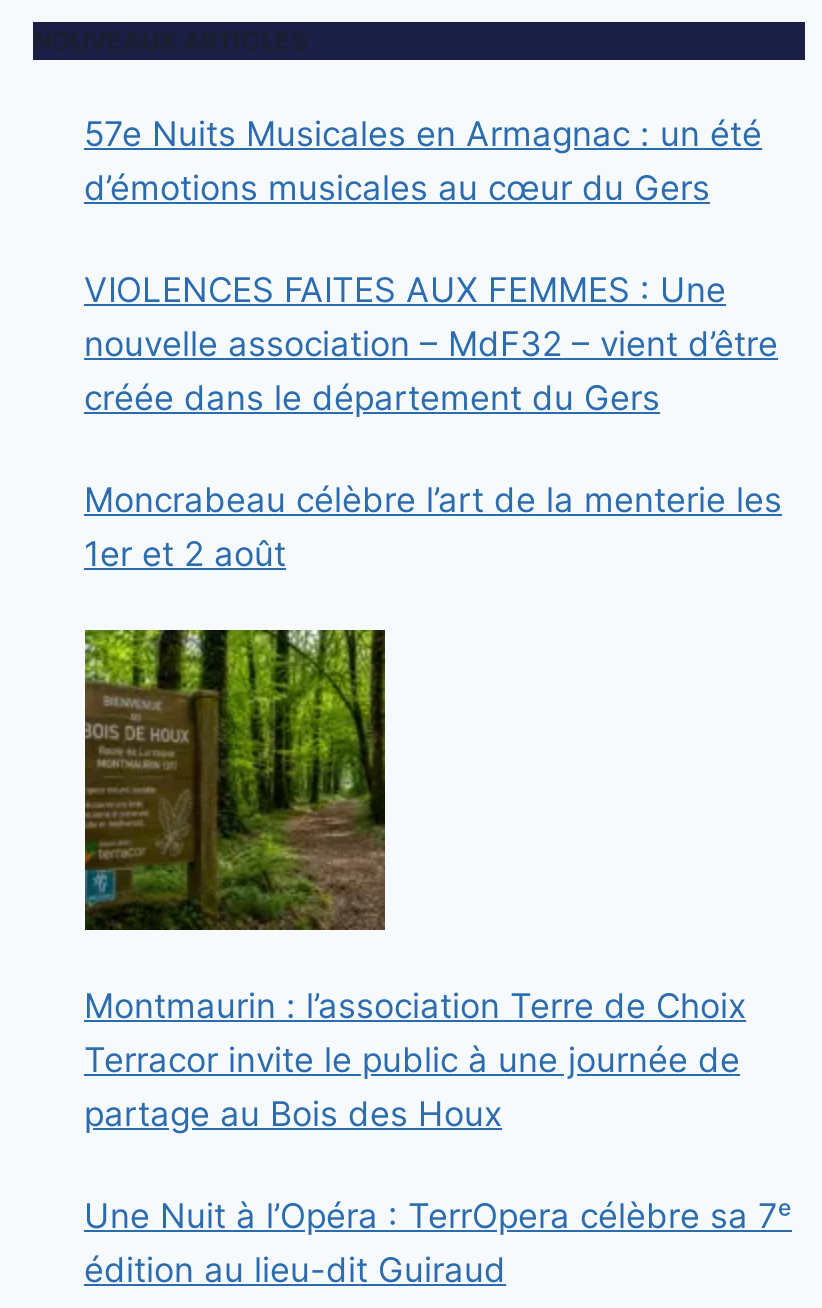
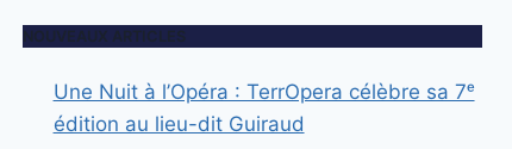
[84,114,782,574] 57e Nuits Musicales en Armagnac : un été | d’émotions musicales au cœur du Gers | VIOLENCES FAITES AUX FEMMES : Une | nouvelle association – MdF32 – vient d’être | créée dans le département du Gers | Moncrabeau célèbre l’art de la menterie les | 1er et 2 août -> none
[83,628,746,1134] [image] | Montmaurin : l’association Terre de Choix | Terracor invite le public à une journée de | partage au Bois des Houx -> none

